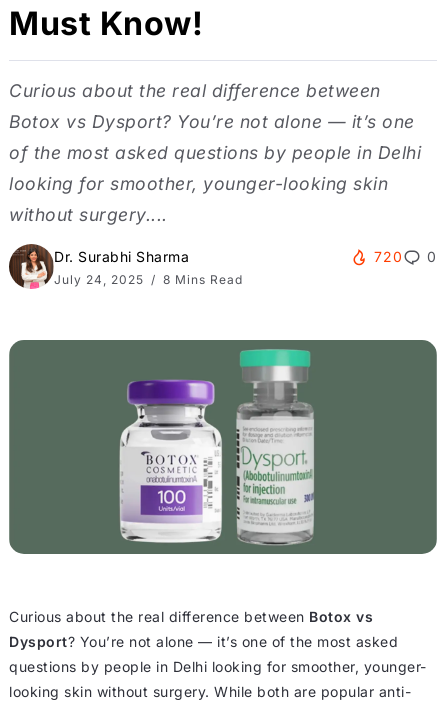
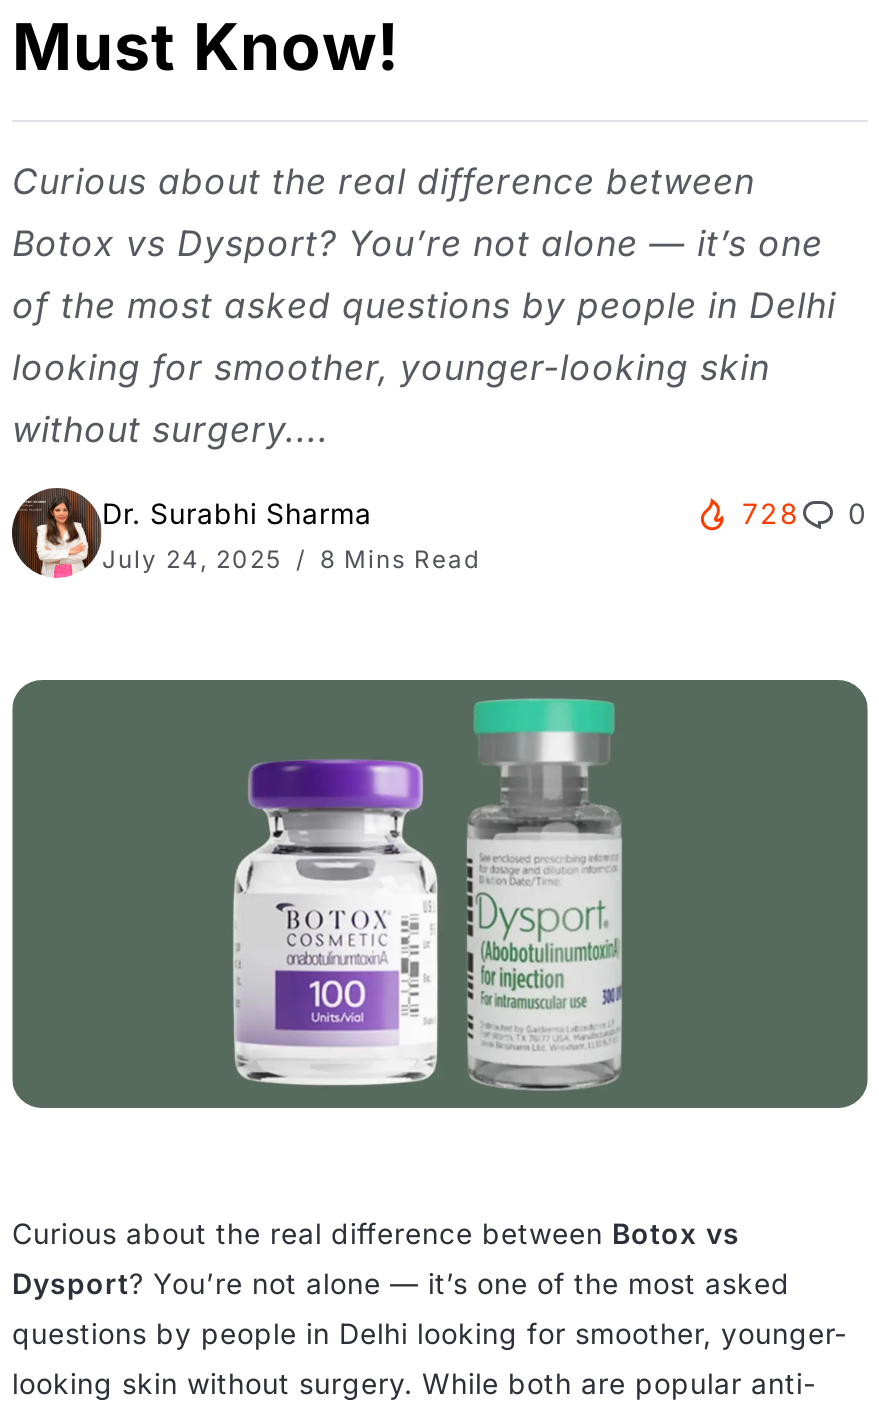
[374,248,437,265] 720 0 -> [742,496,868,530] 728 0

